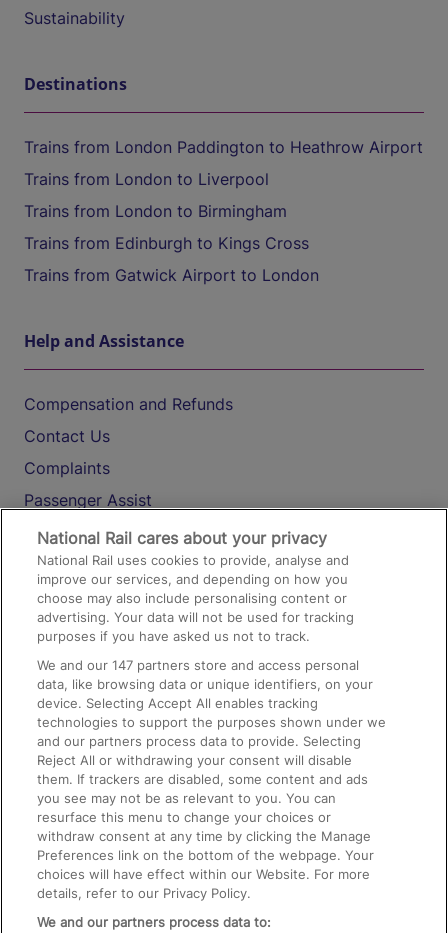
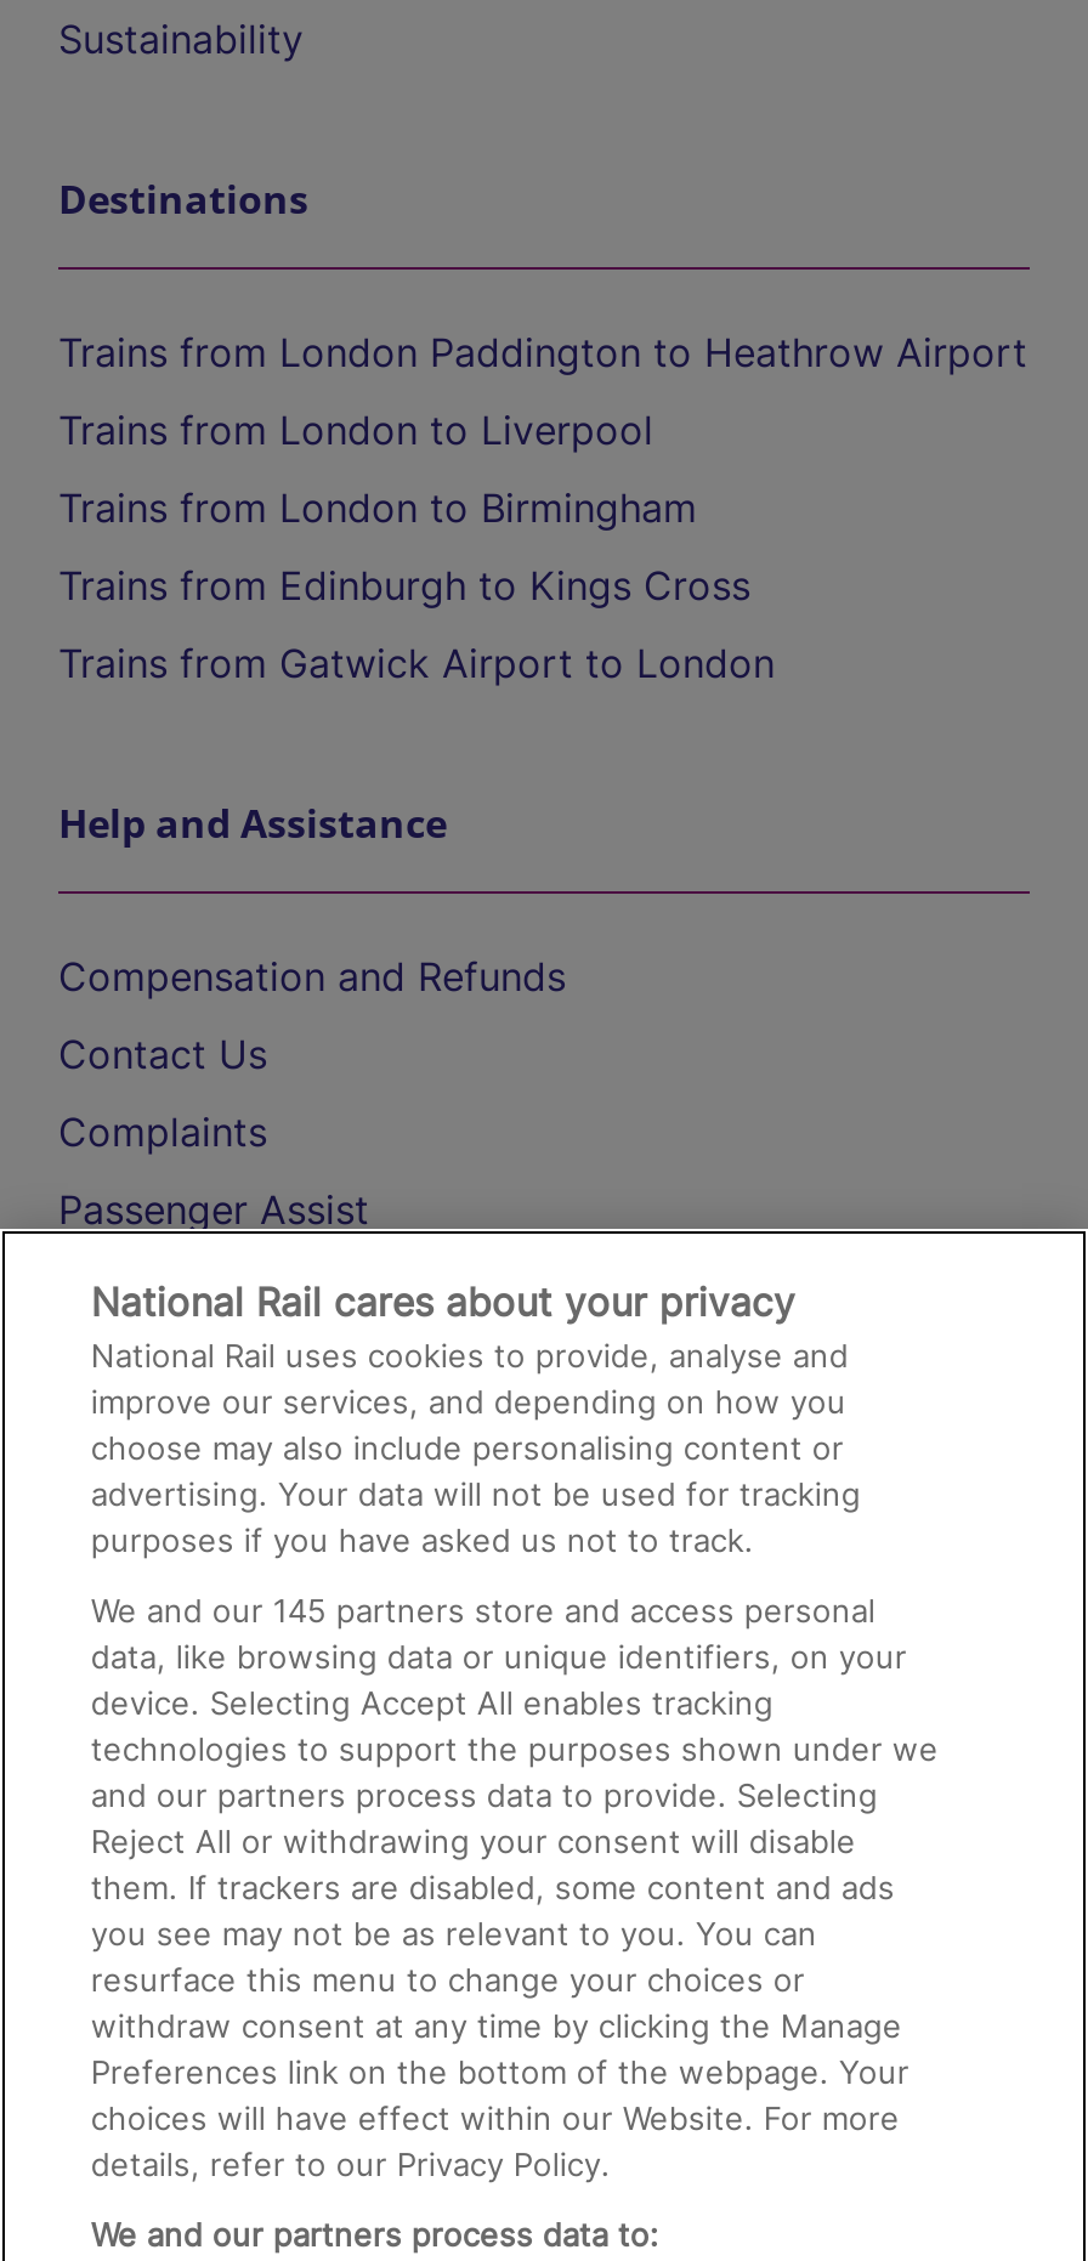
[37,657,359,673] We and our 147 partners store and access personal -> [91,1591,875,1630] We and our 145 partners store and access personal

